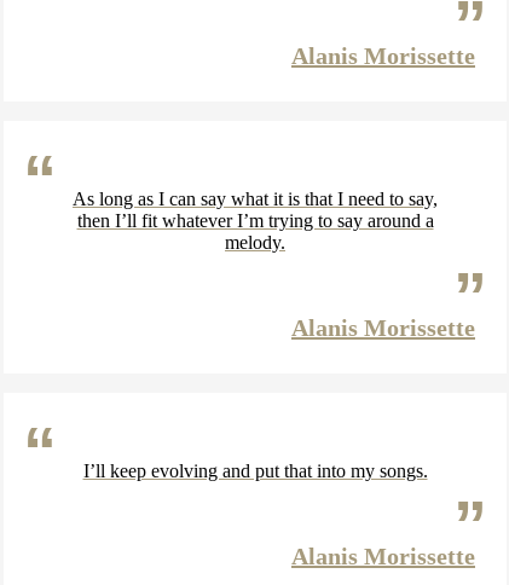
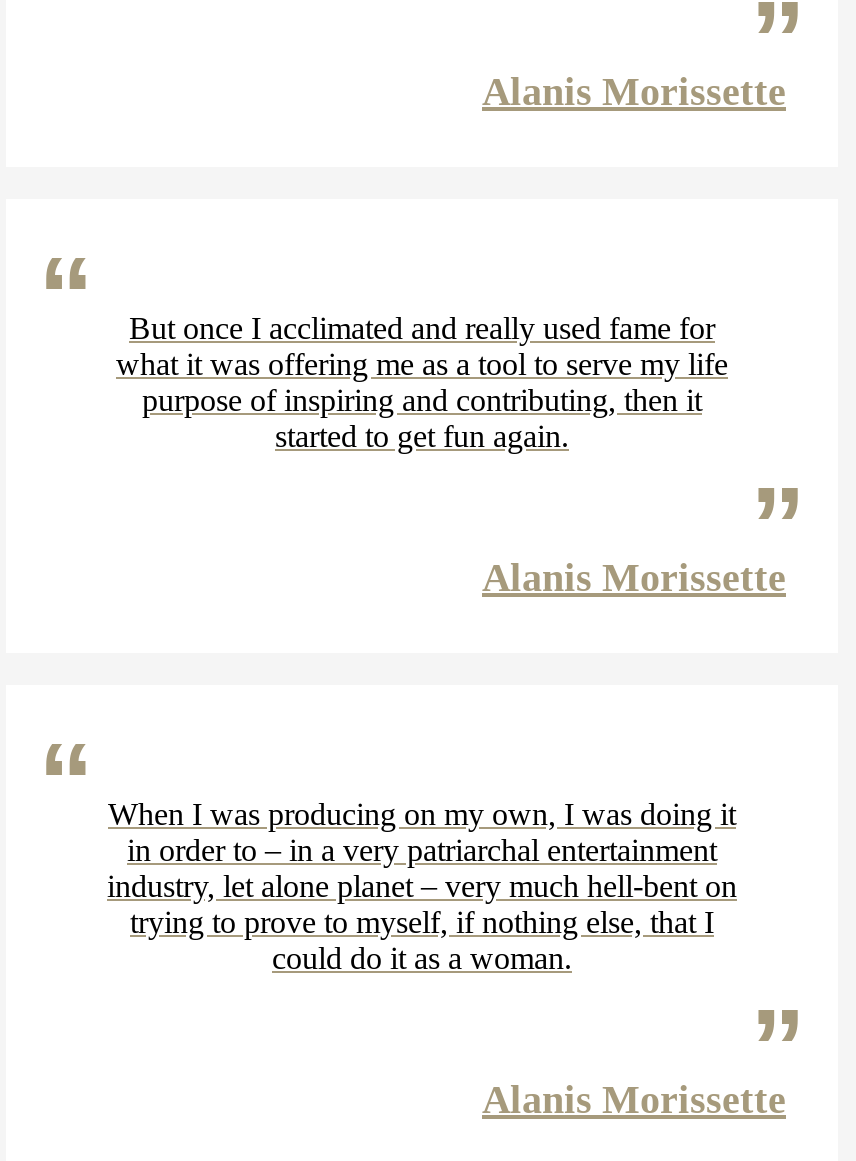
[73,189,438,253] As long as I can say what it is that I need to say, | then I’ll fit whatever I’m trying to say around a | melody. -> [116,311,728,453] But once I acclimated and really used fame for | what it was offering me as a tool to serve my life | purpose of inspiring and contributing, then it | started to get fun again.
[83,461,427,481] I’ll keep evolving and put that into my songs. -> [107,797,737,975] When I was producing on my own, I was doing it | in order to – in a very patriarchal entertainment | industry, let alone planet – very much hell-bent on | trying to prove to myself, if nothing else, that I | could do it as a woman.

